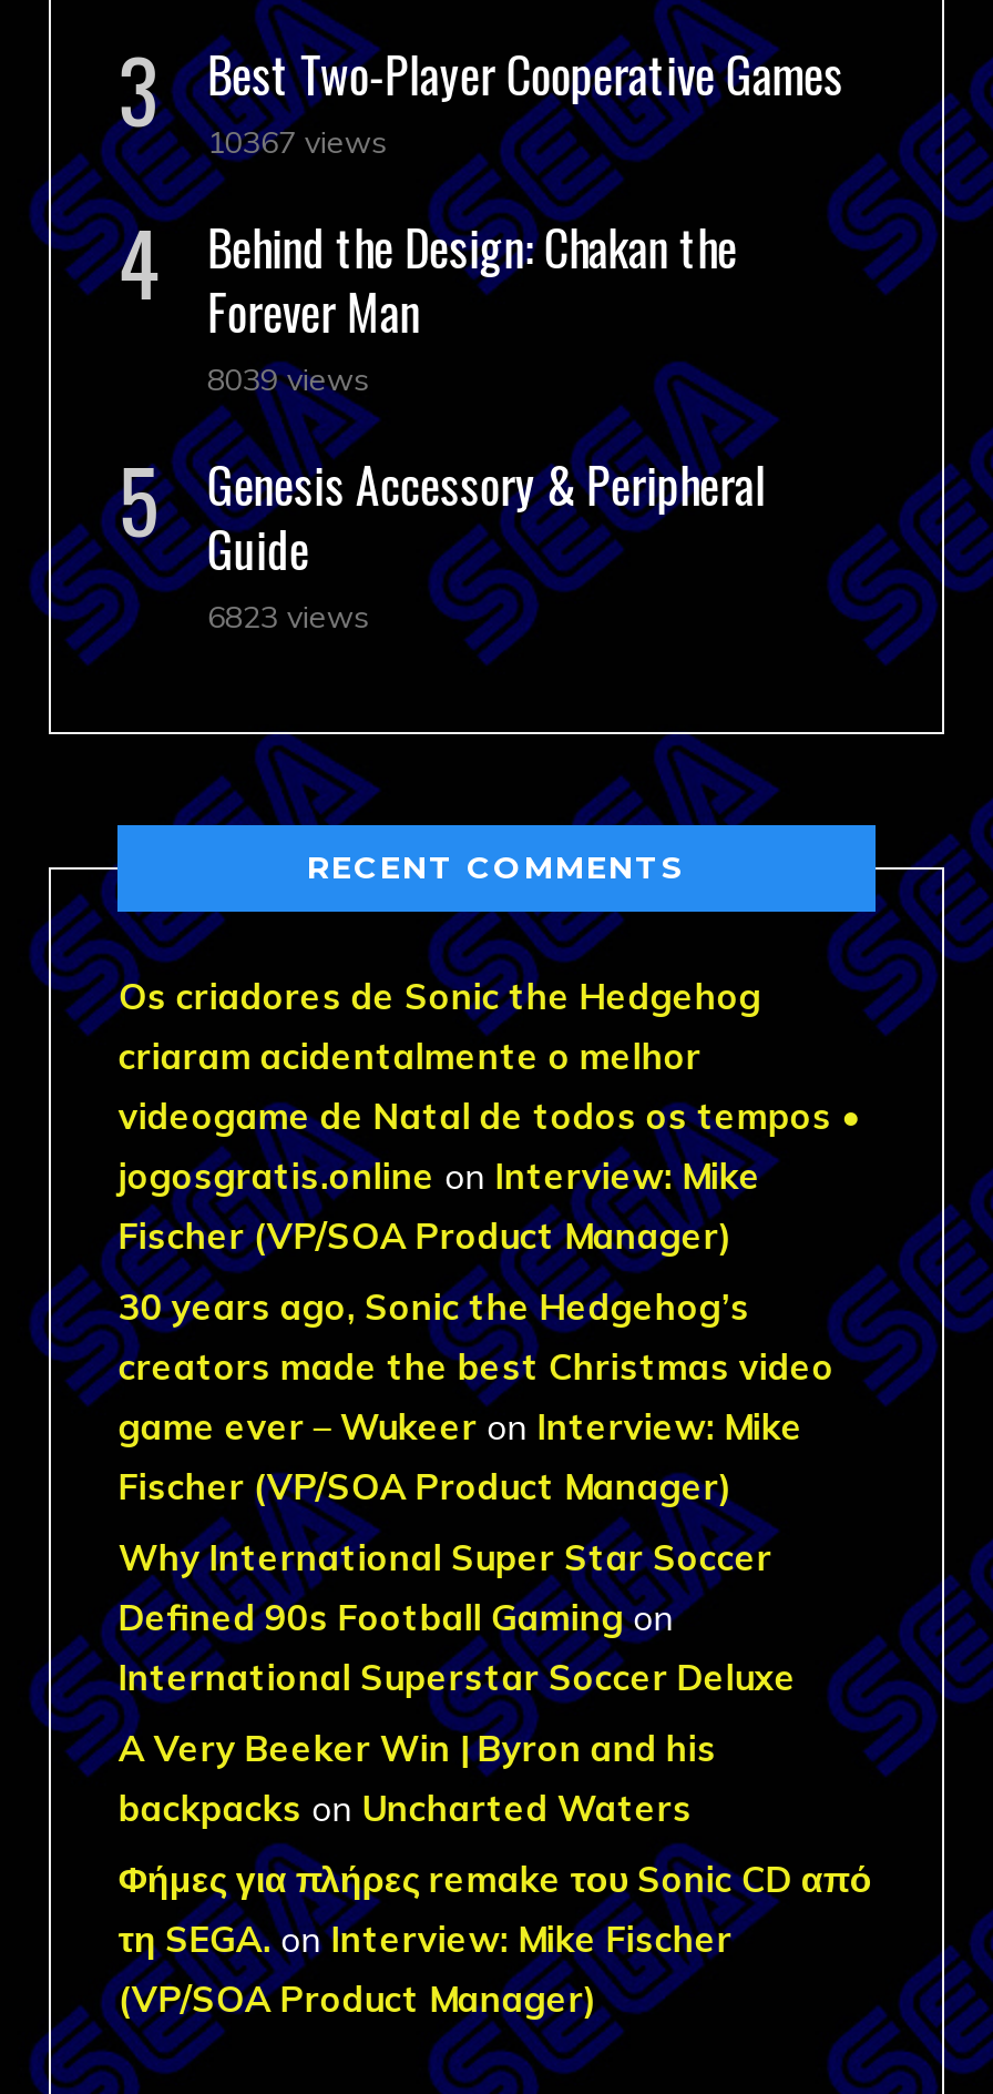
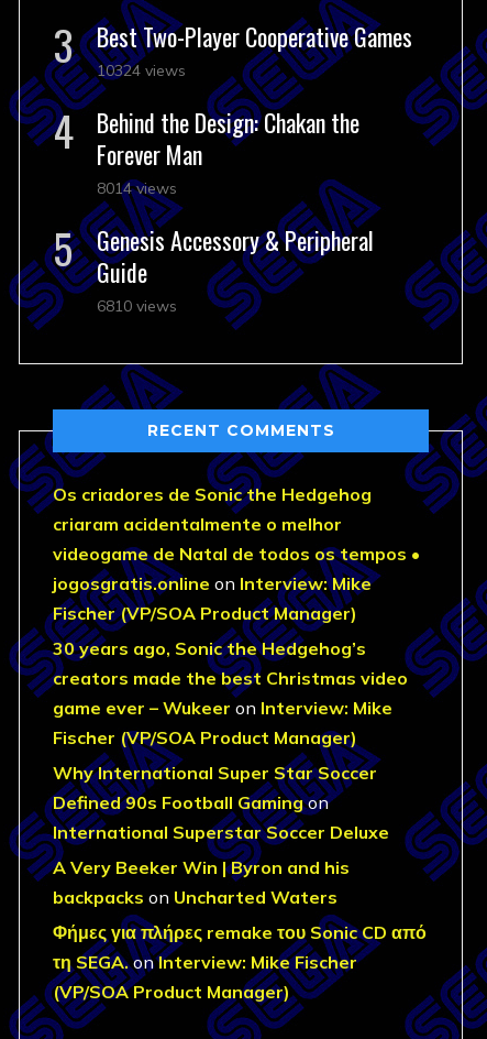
[207,122,387,162] 10367 views -> [97,60,186,80] 10324 views
[207,359,369,399] 8039 views -> [97,178,177,198] 8014 views
[207,596,369,636] 6823 views -> [97,296,177,316] 6810 views

